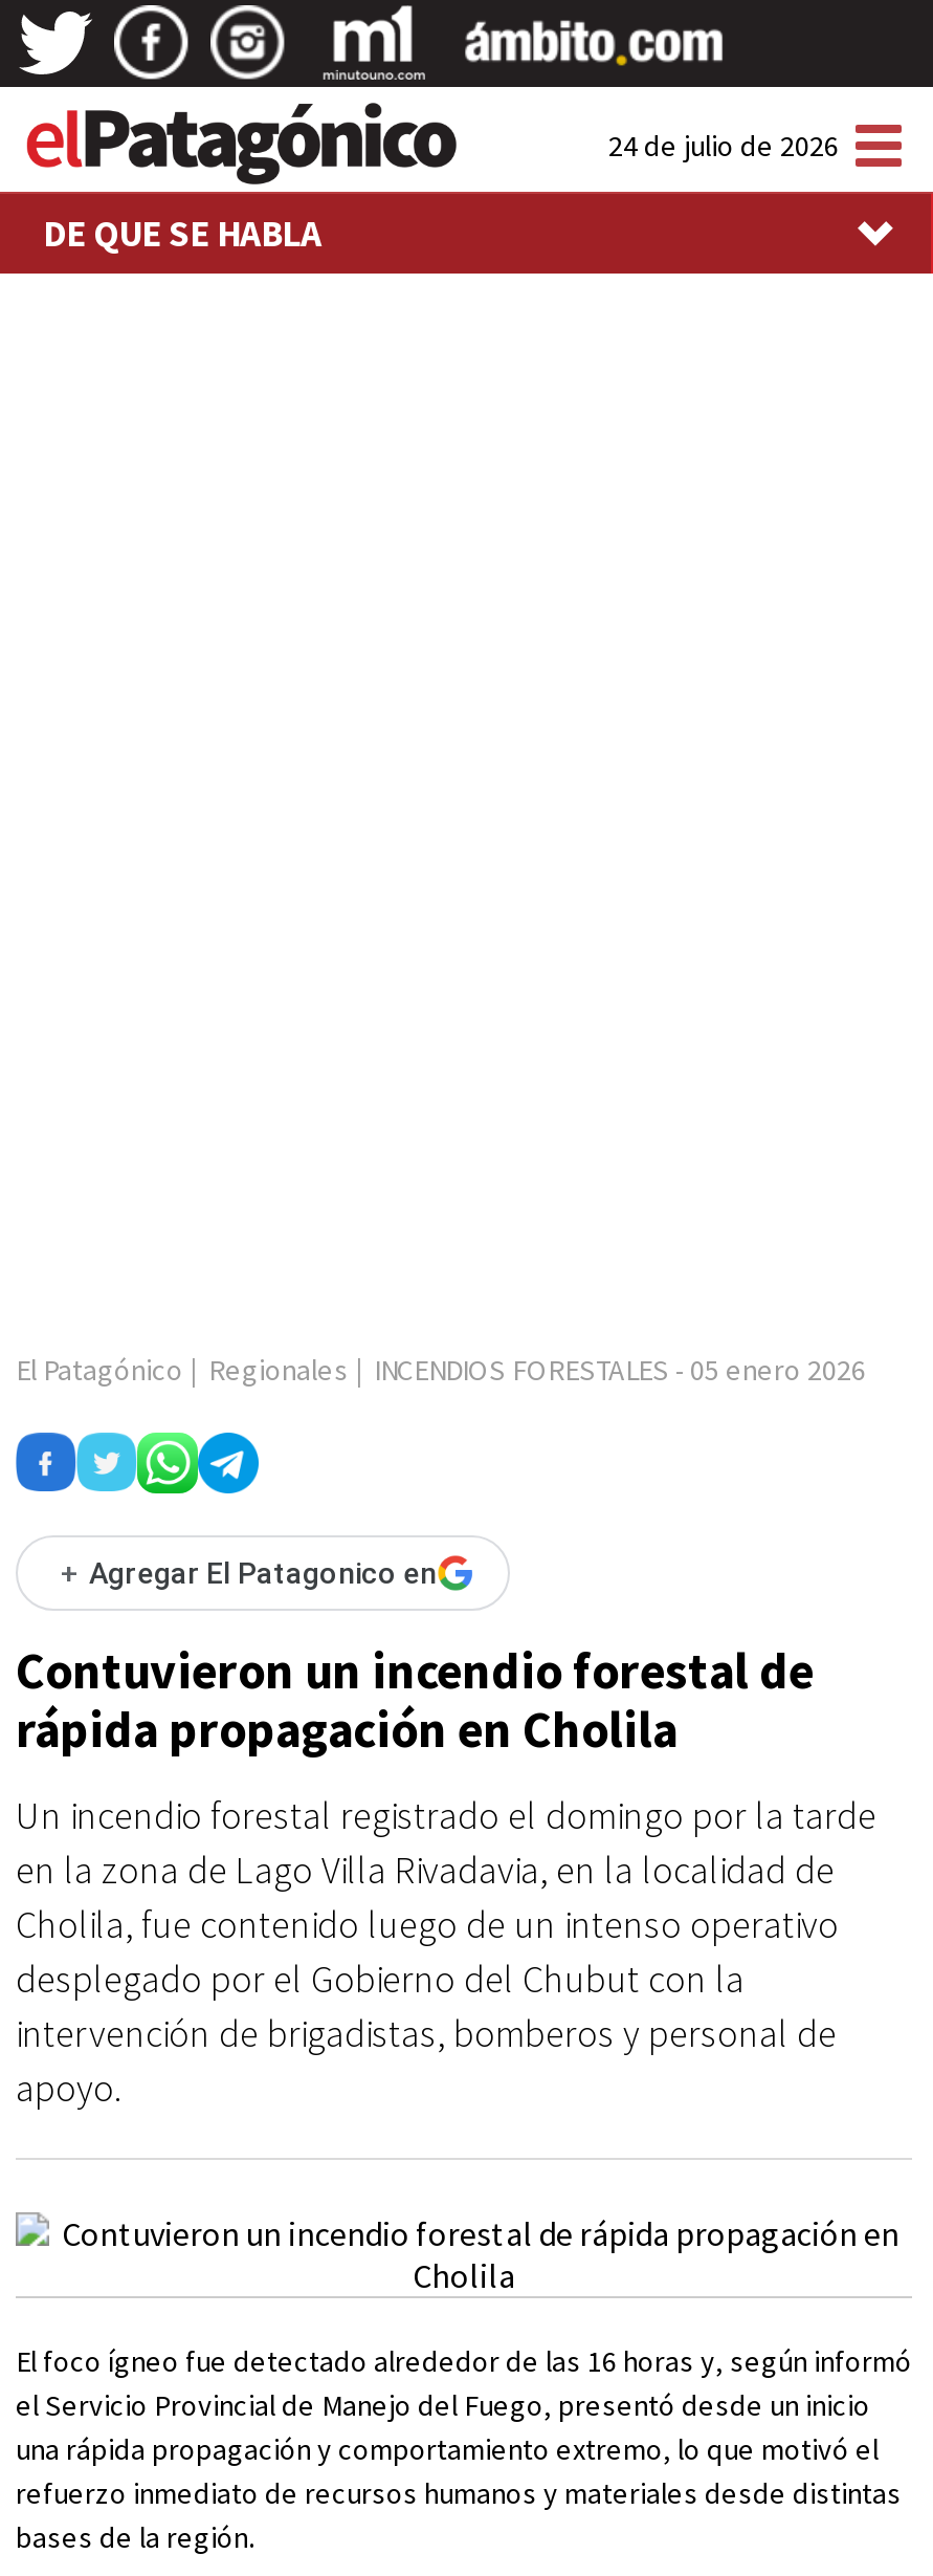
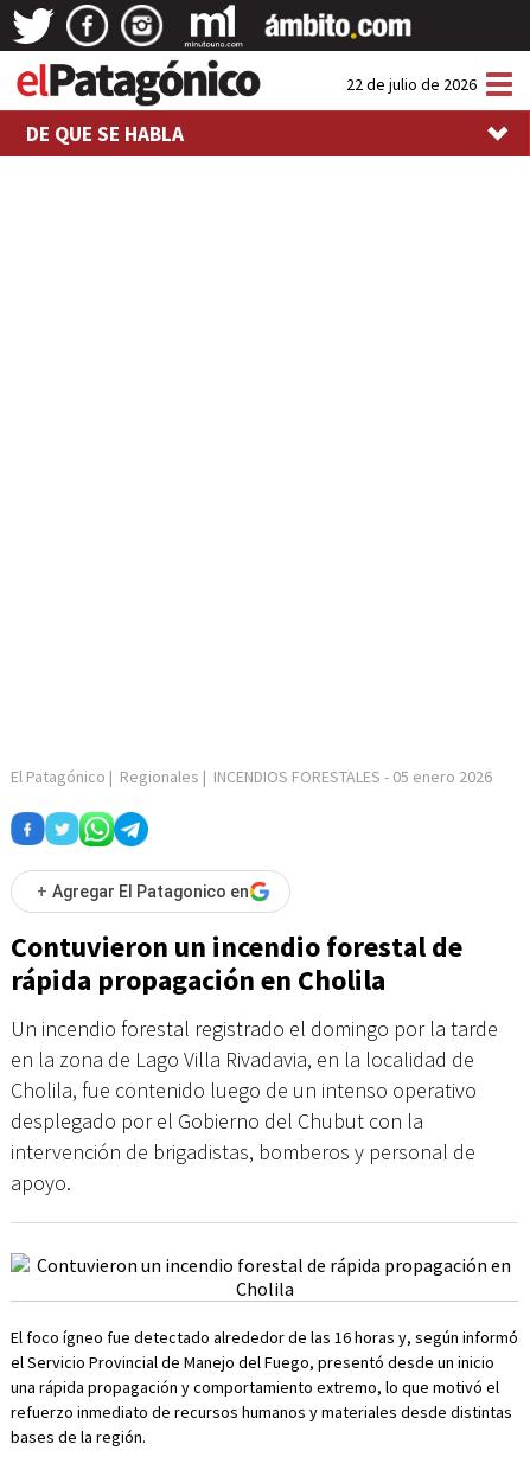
[608,127,839,165] 24 de julio de 2026 -> [346,74,477,95] 22 de julio de 2026

